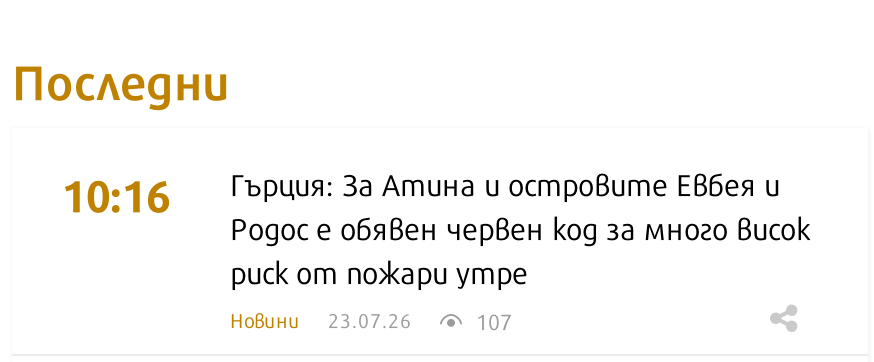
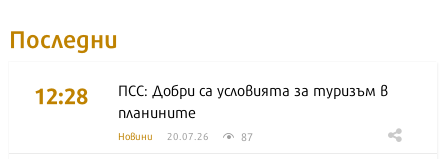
[62,155,810,291] 10:16 | Гърция: За Атина и островите Евбея и | Родос е обявен червен код за много висок | риск от пожари утре -> [34,76,388,122] 12:28 | ПСС: Добри са условията за туризъм в | планините
[328,303,512,335] 23.07.26 | 107 -> [167,128,253,144] 20.07.26 | 87

